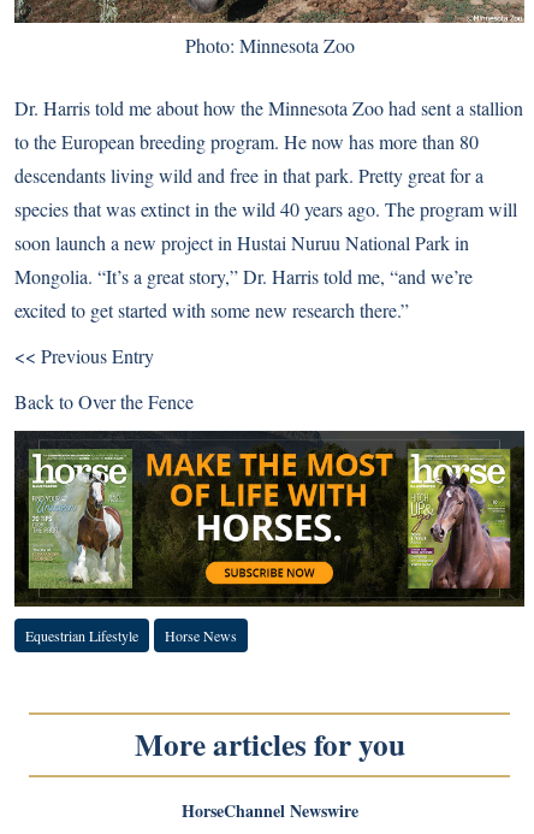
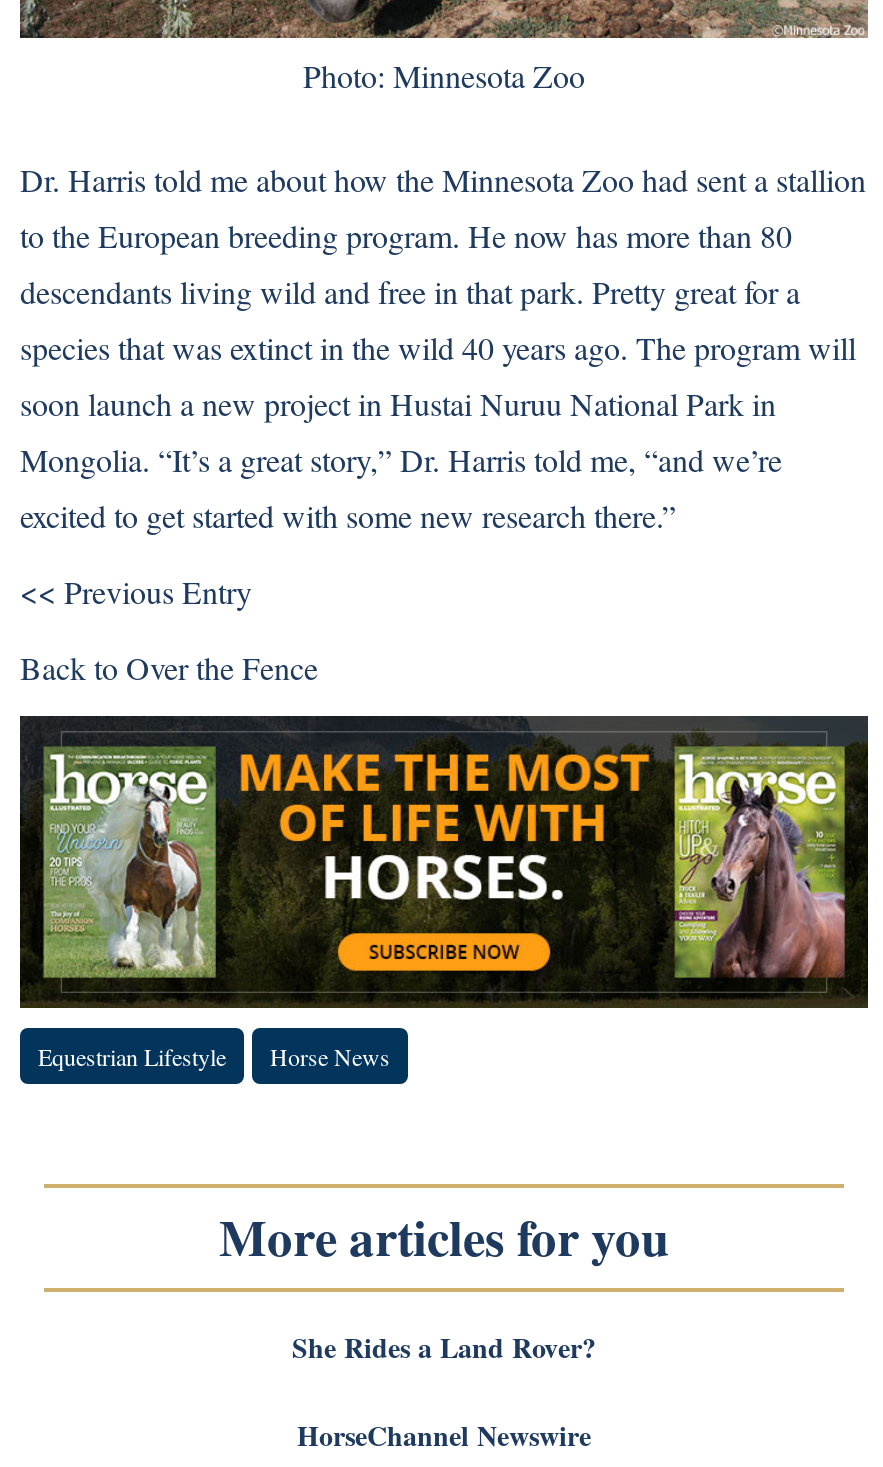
none -> [292,1325,596,1367] She Rides a Land Rover?

